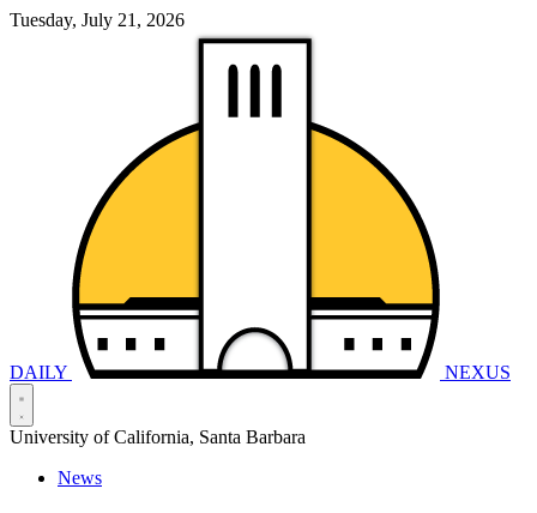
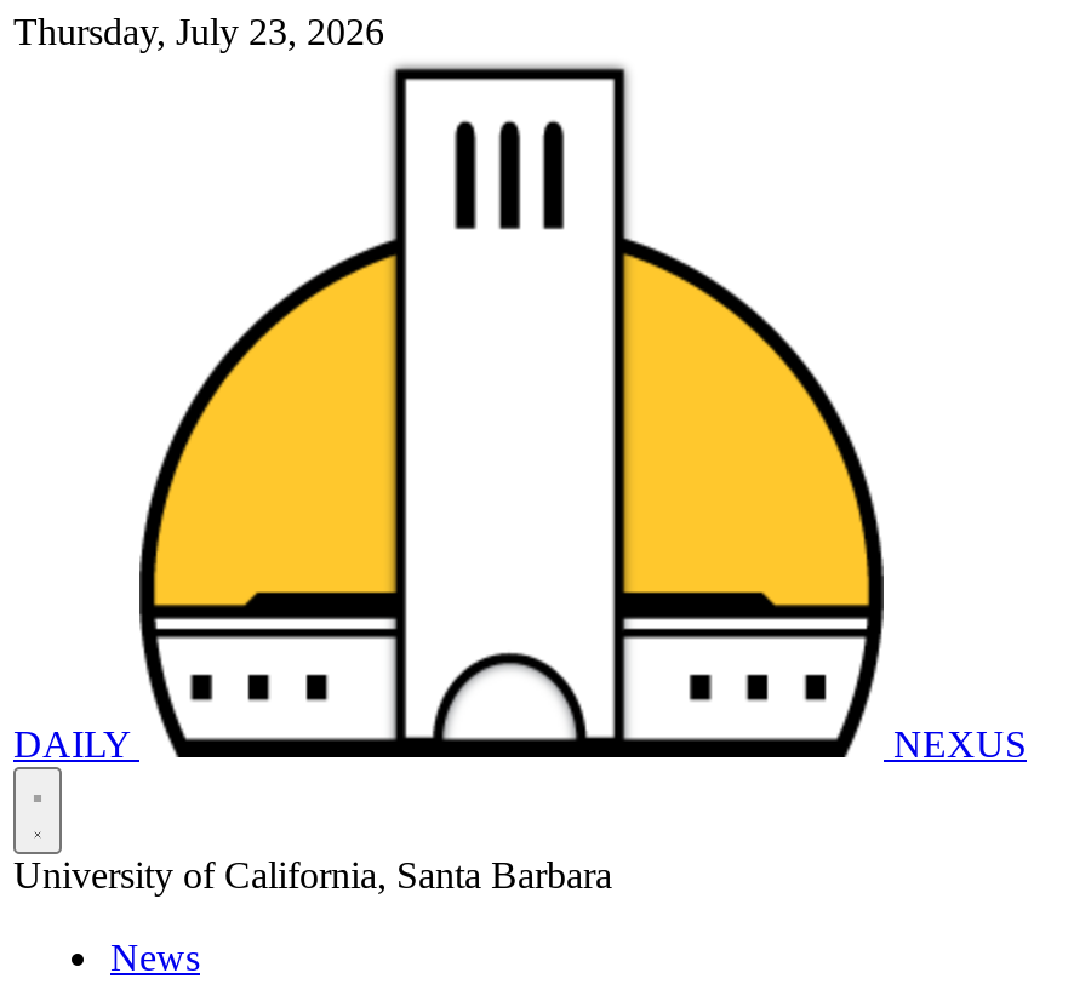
[10,10,185,30] Tuesday, July 21, 2026 -> [13,11,384,52] Thursday, July 23, 2026

